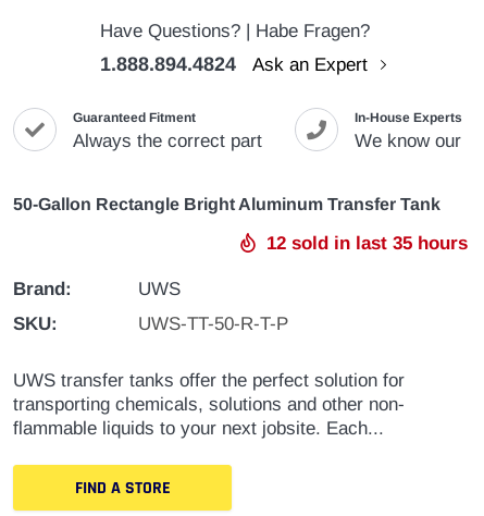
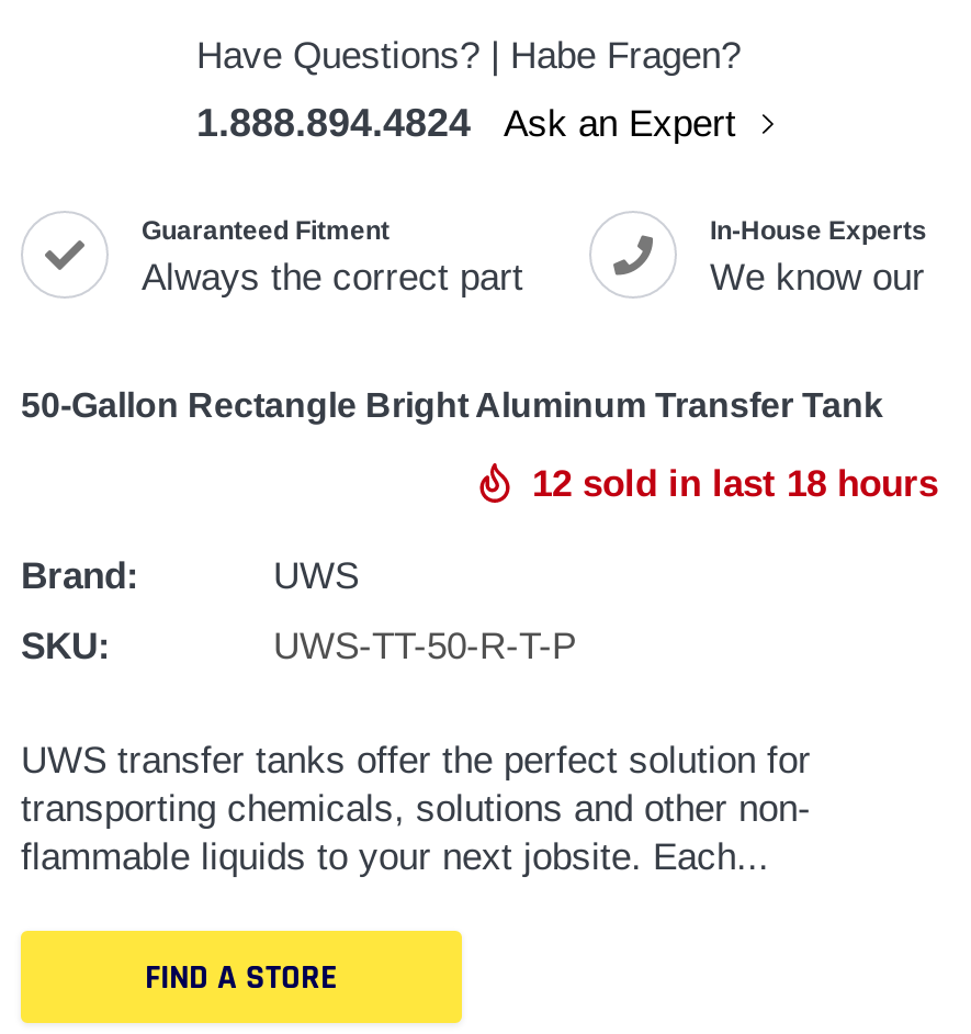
[266,233,468,254] 12 sold in last 35 hours -> [532,463,938,505] 12 sold in last 18 hours

